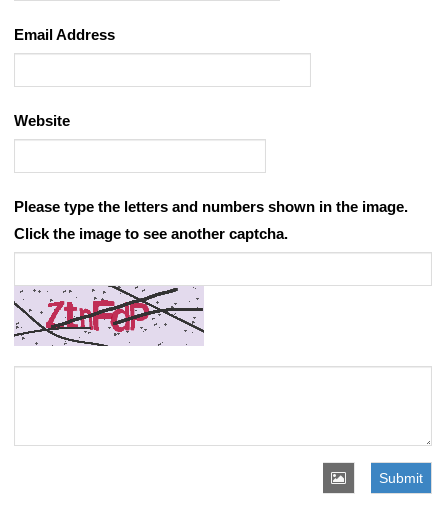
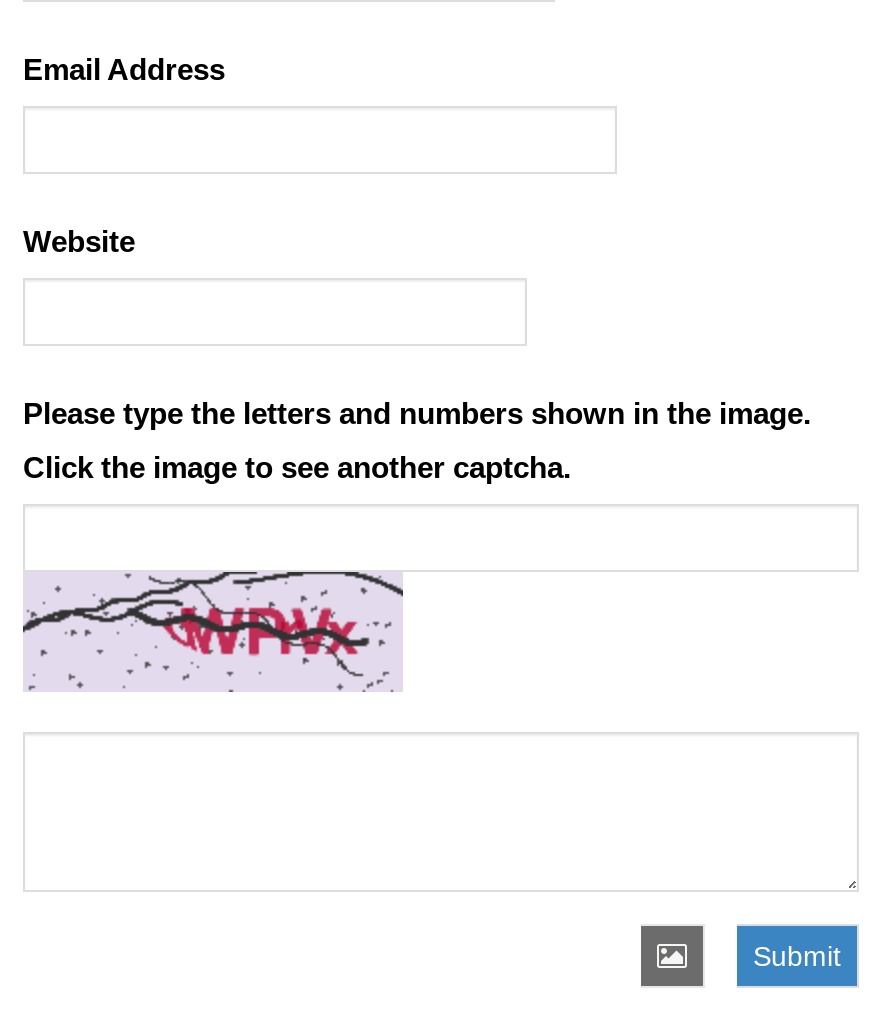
[13,285,205,347] [image] -> [21,570,405,692] [image]

